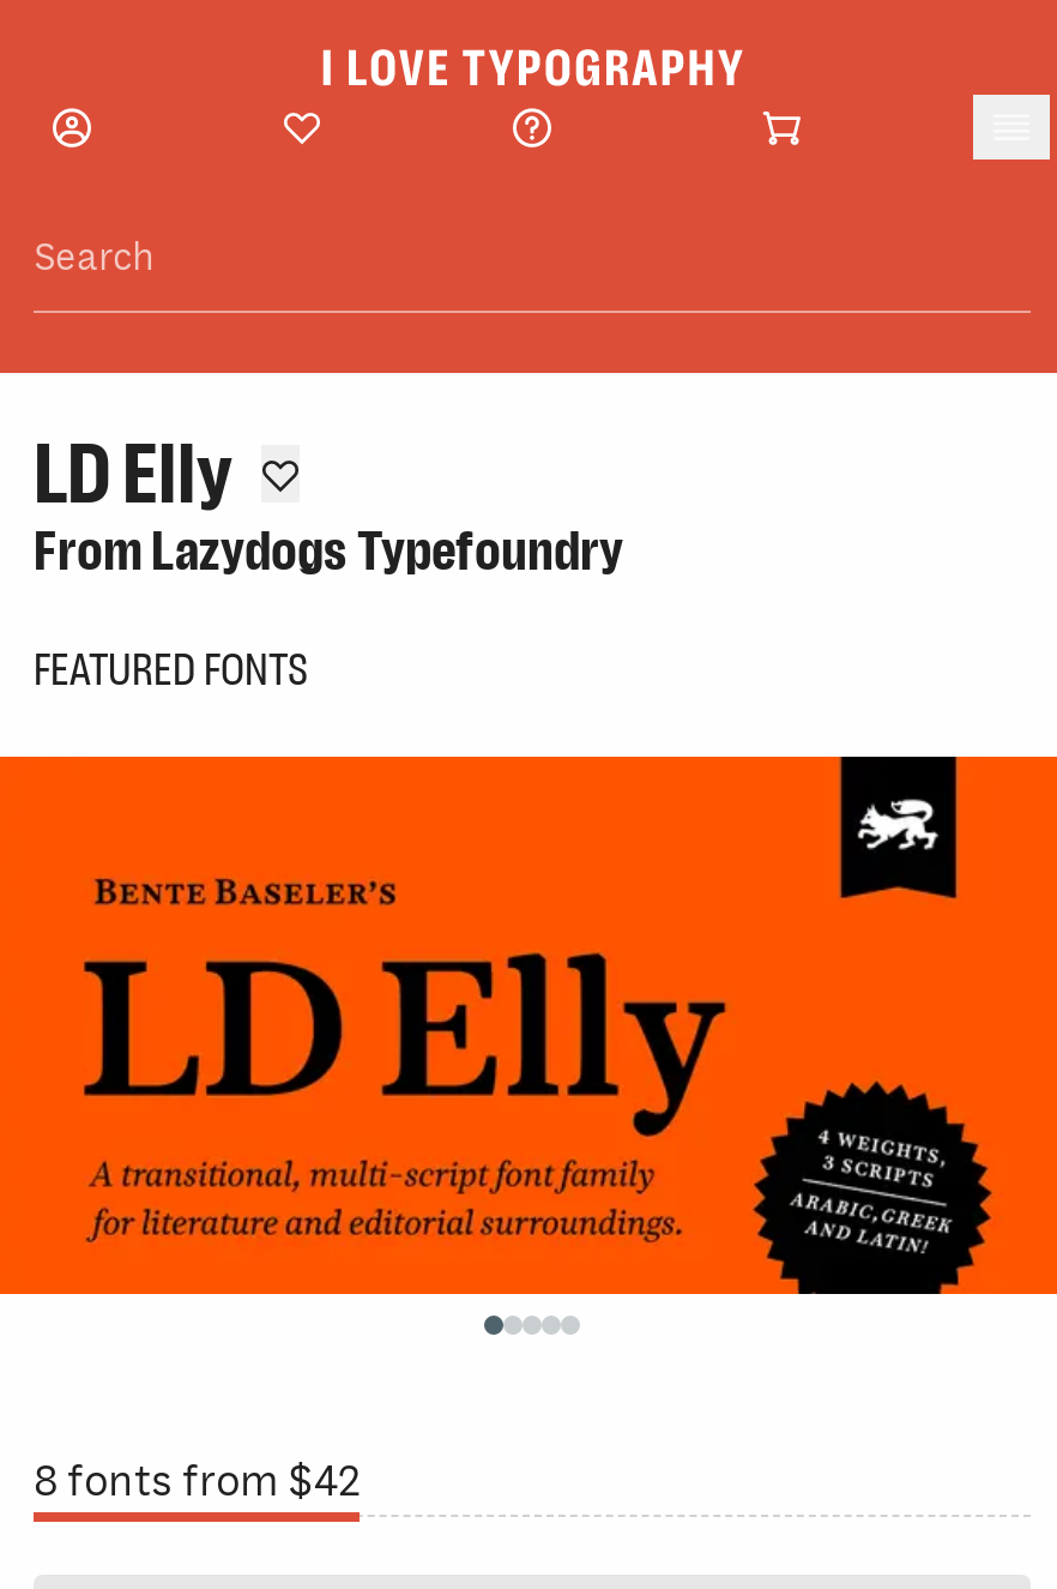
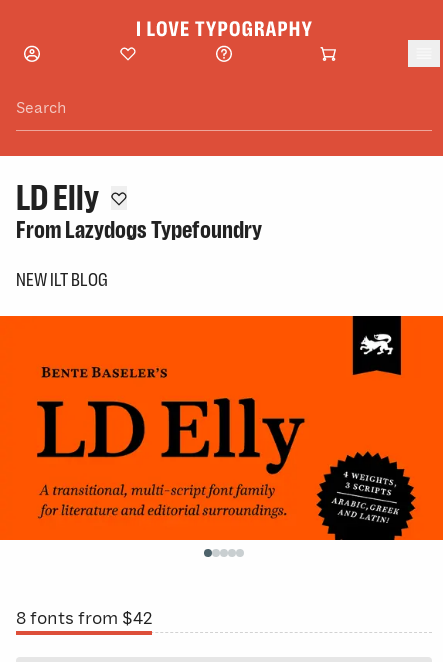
[34,644,309,694] FEATURED FONTS -> [16,269,108,290] NEW ILT BLOG

